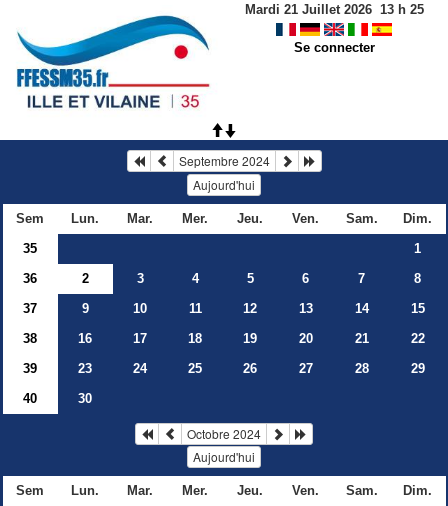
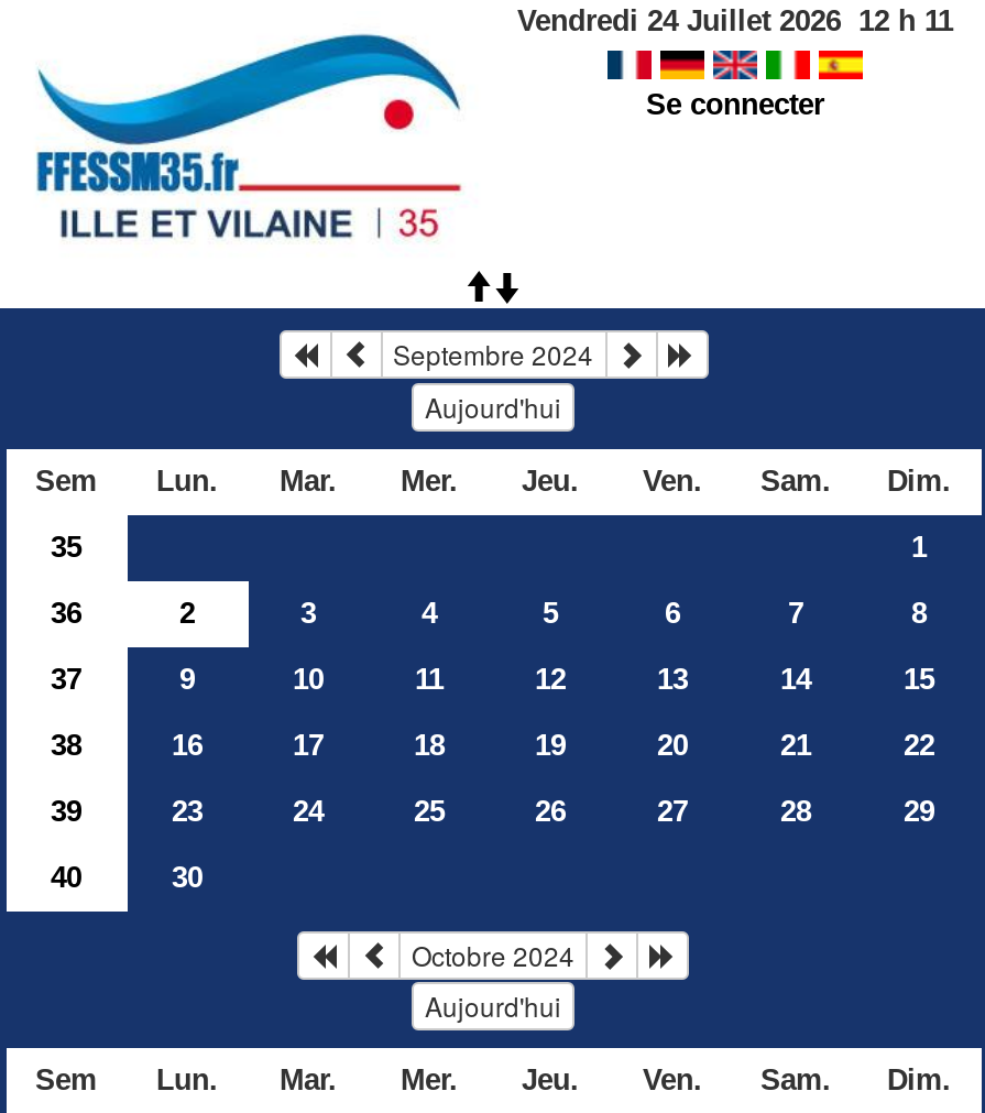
[244,2,423,17] Mardi 21 Juillet 2026 13 h 25 -> [517,4,953,37] Vendredi 24 Juillet 2026 12 h 11

